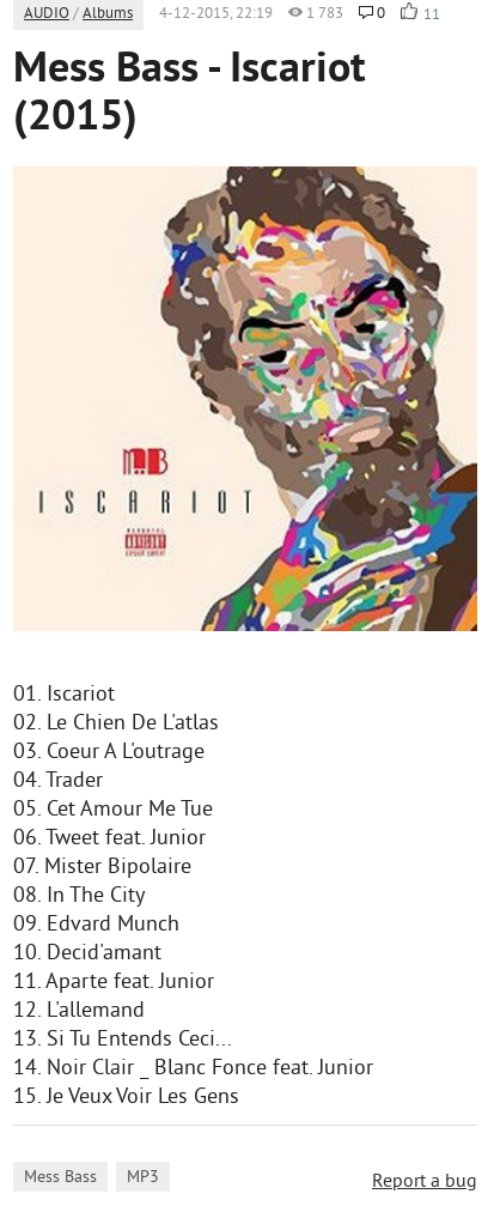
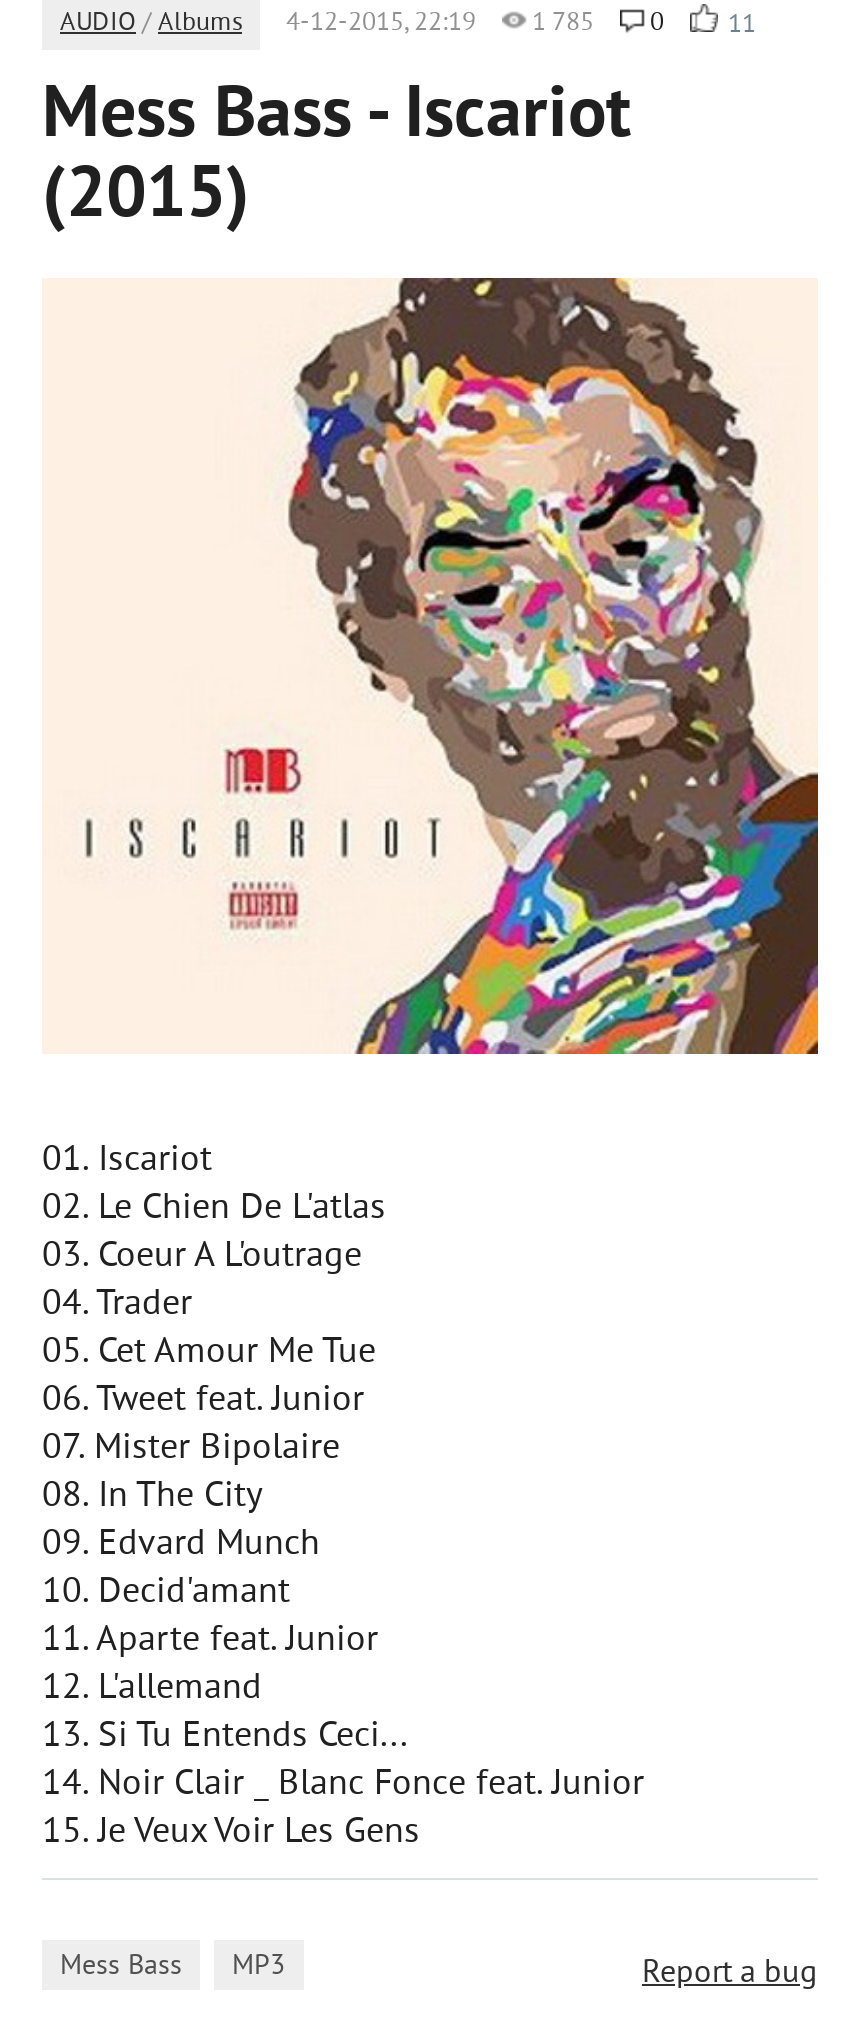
[24,5,440,25] AUDIO / Albums 4-12-2015, 22:19 1 783 0 11 -> [60,8,756,42] AUDIO / Albums 4-12-2015, 22:19 1 785 0 11

